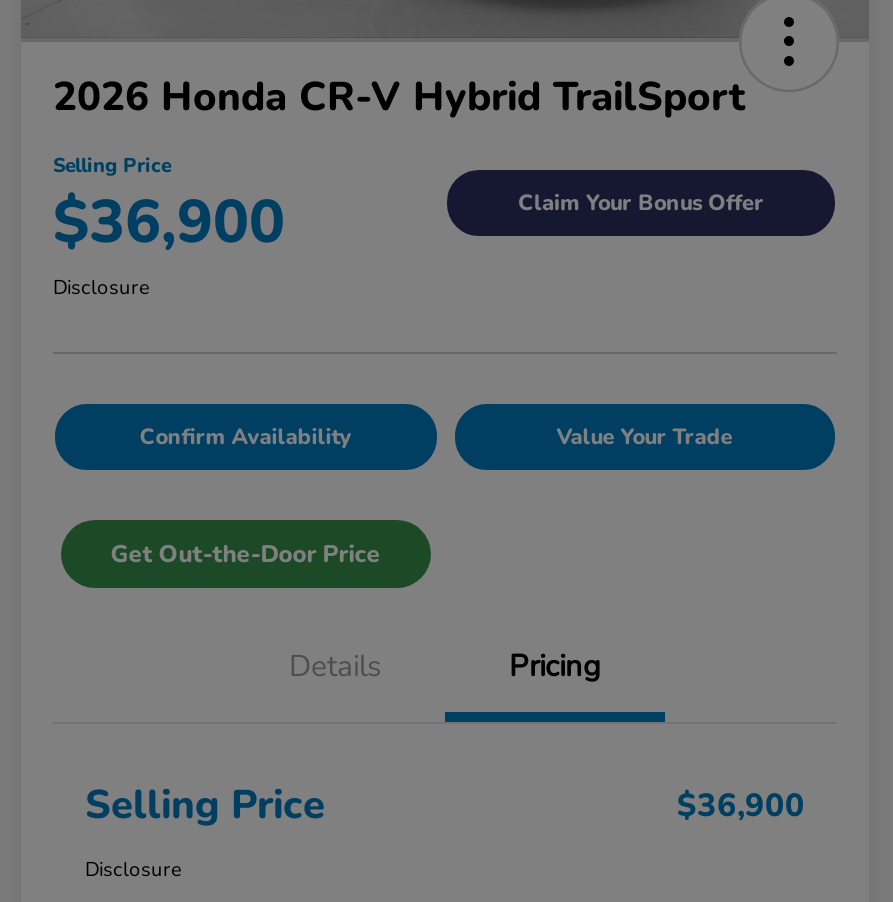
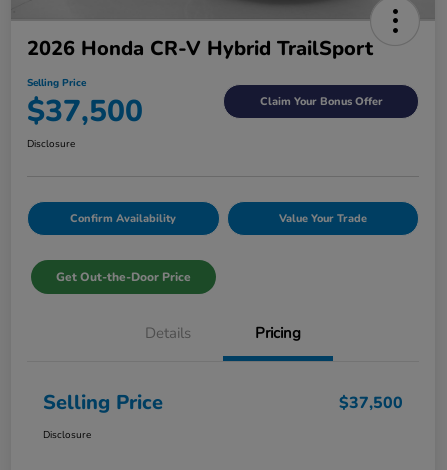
[53,182,285,264] $36,900 -> [27,91,143,132] $37,500
[677,784,805,828] $36,900 -> [339,392,403,414] $37,500

